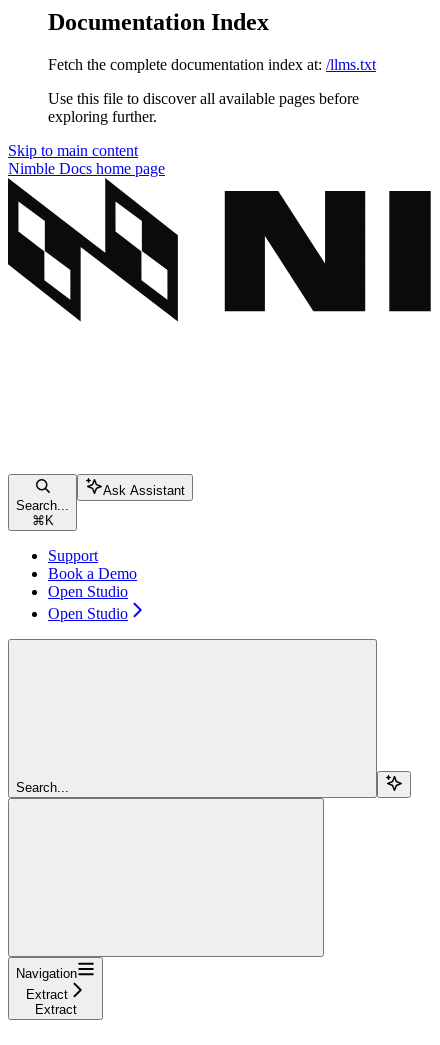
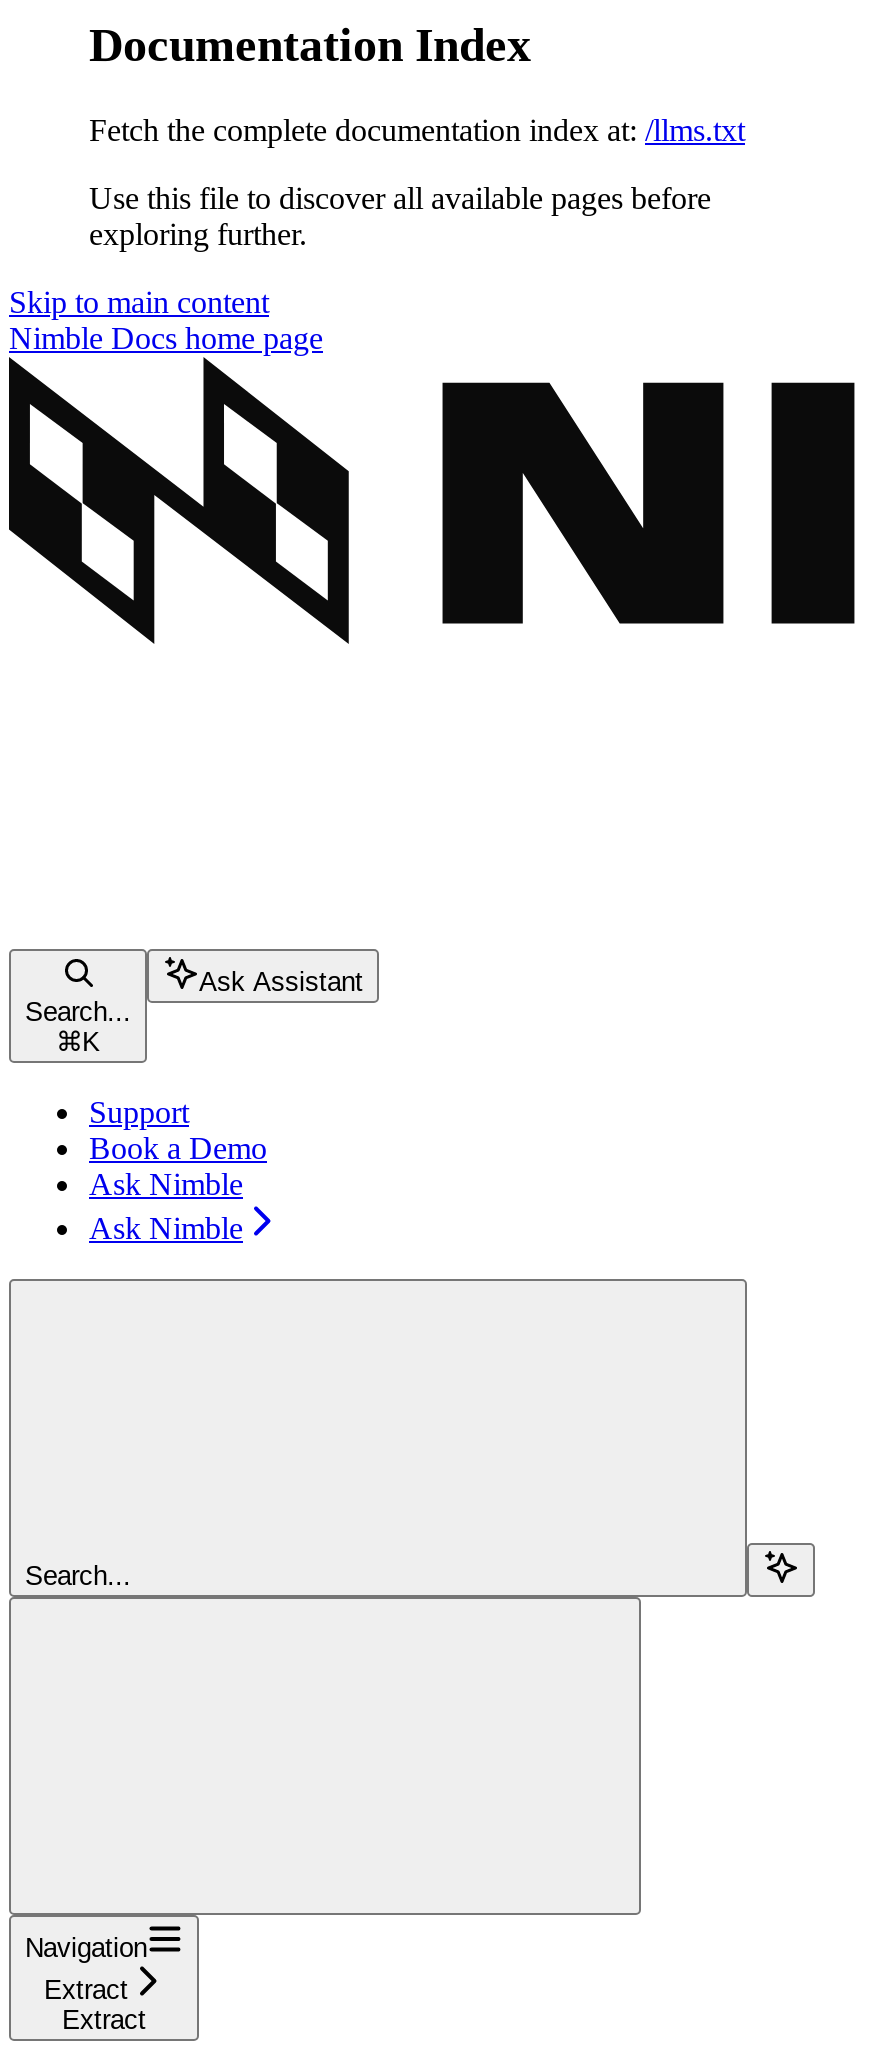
[48,583,128,622] Open Studio | Open Studio -> [89,1167,243,1245] Ask Nimble | Ask Nimble

